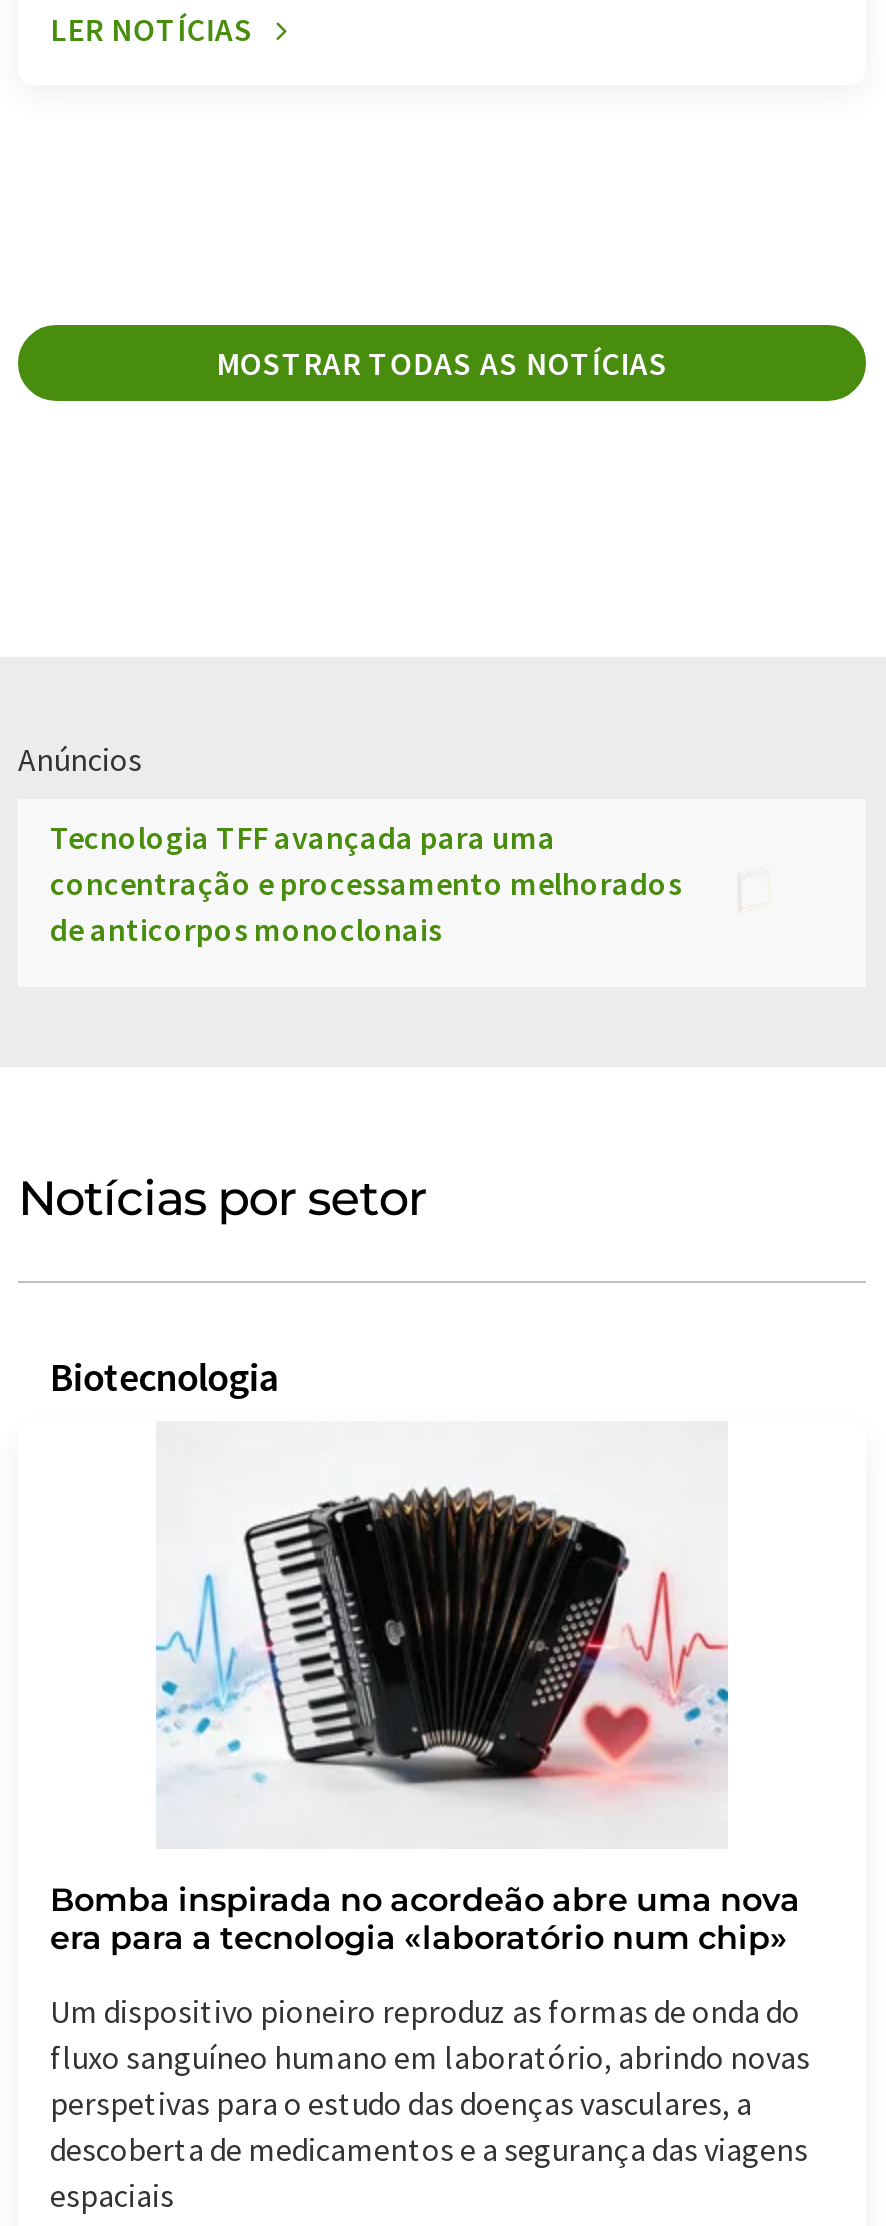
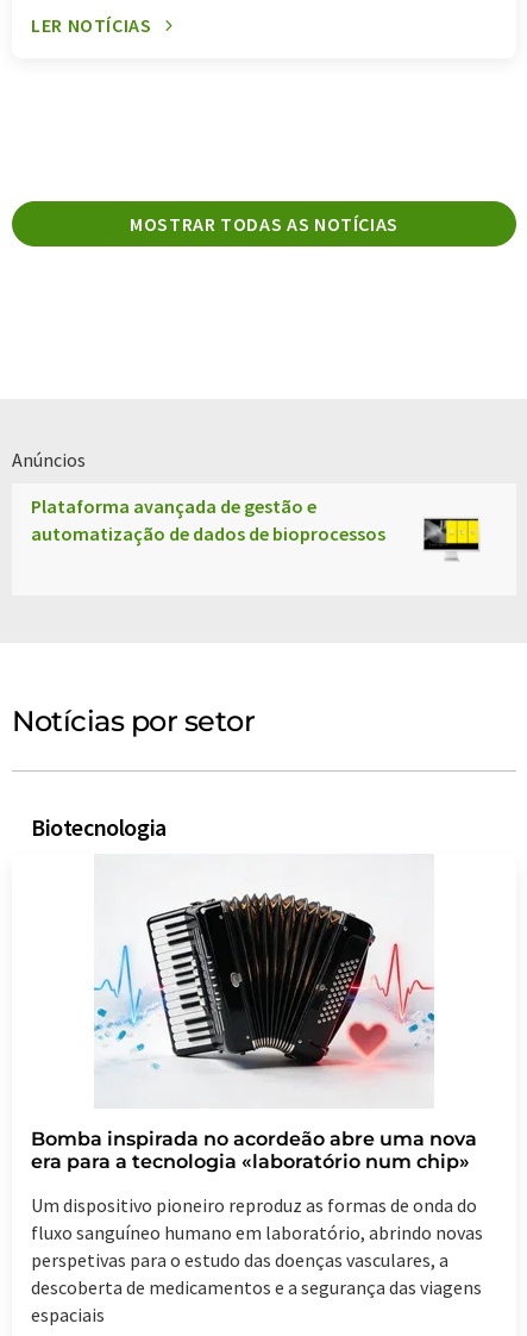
none -> [425,517,481,561] [image]
[50,817,682,949] Tecnologia TFF avançada para uma | concentração e processamento melhorados | de anticorpos monoclonais -> [31,494,385,545] Plataforma avançada de gestão e | automatização de dados de bioprocessos

